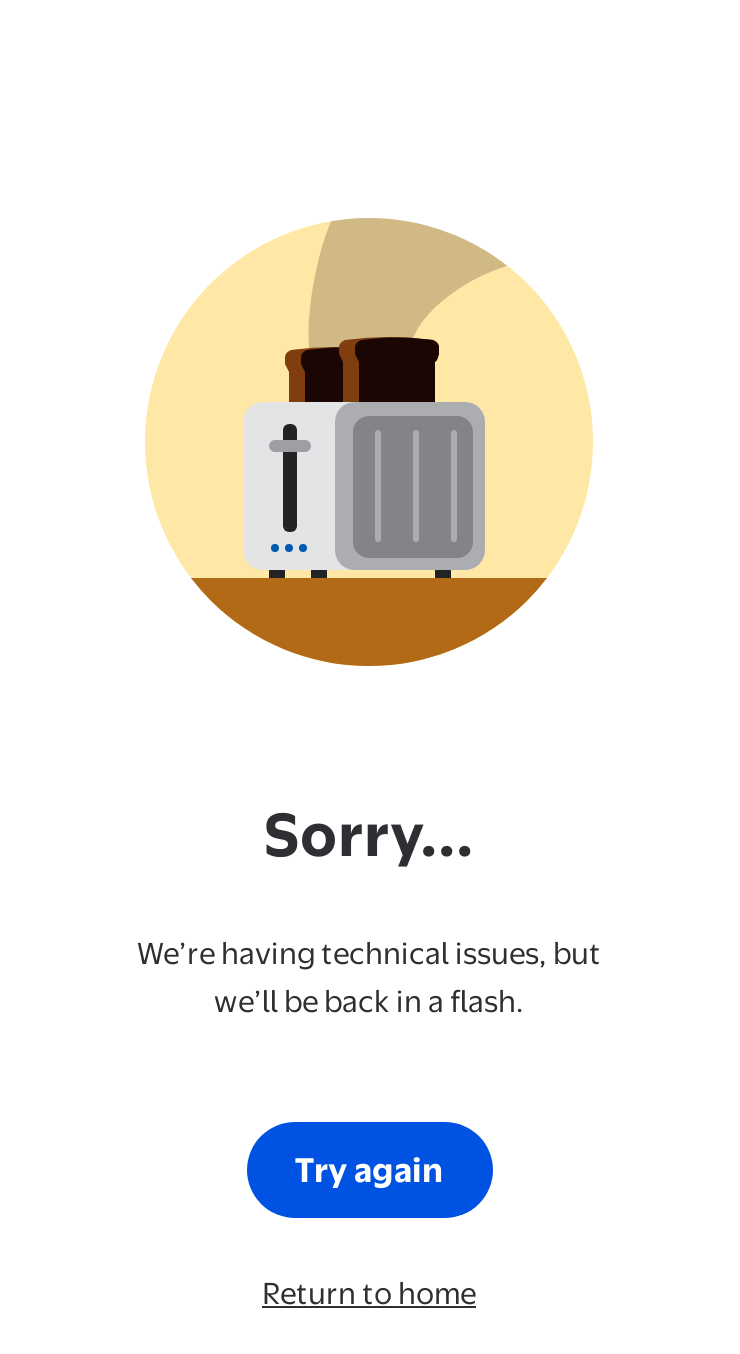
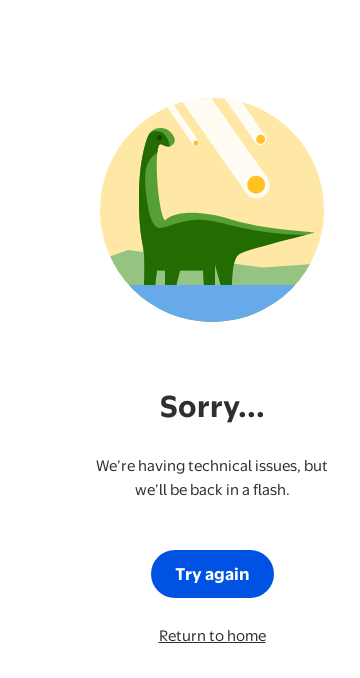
[167,218,567,668] [image] -> [110,99,314,323] [image]

